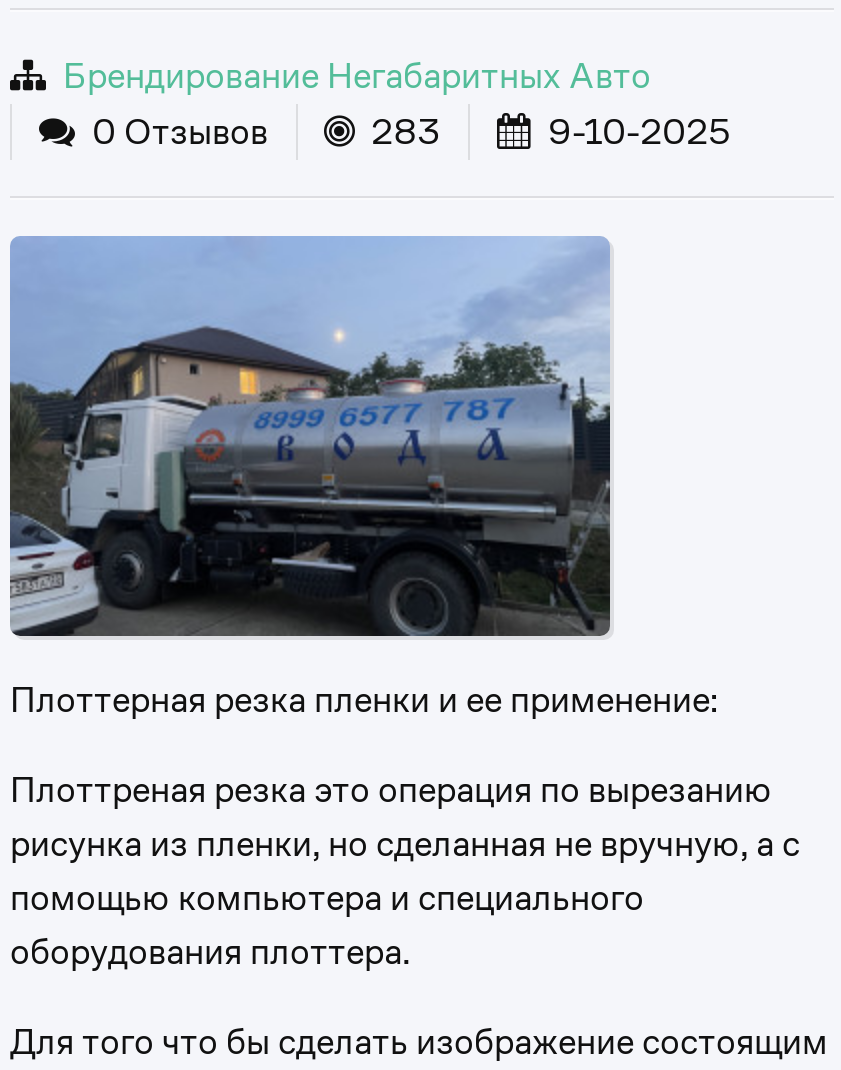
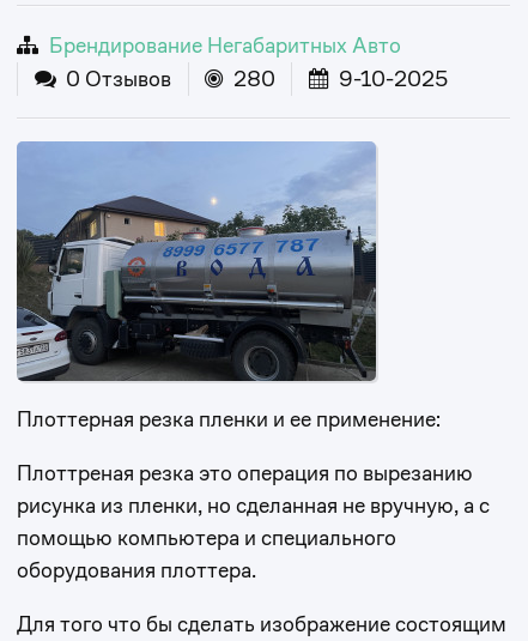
[363,108,441,154] 283 -> [228,64,275,92] 280

